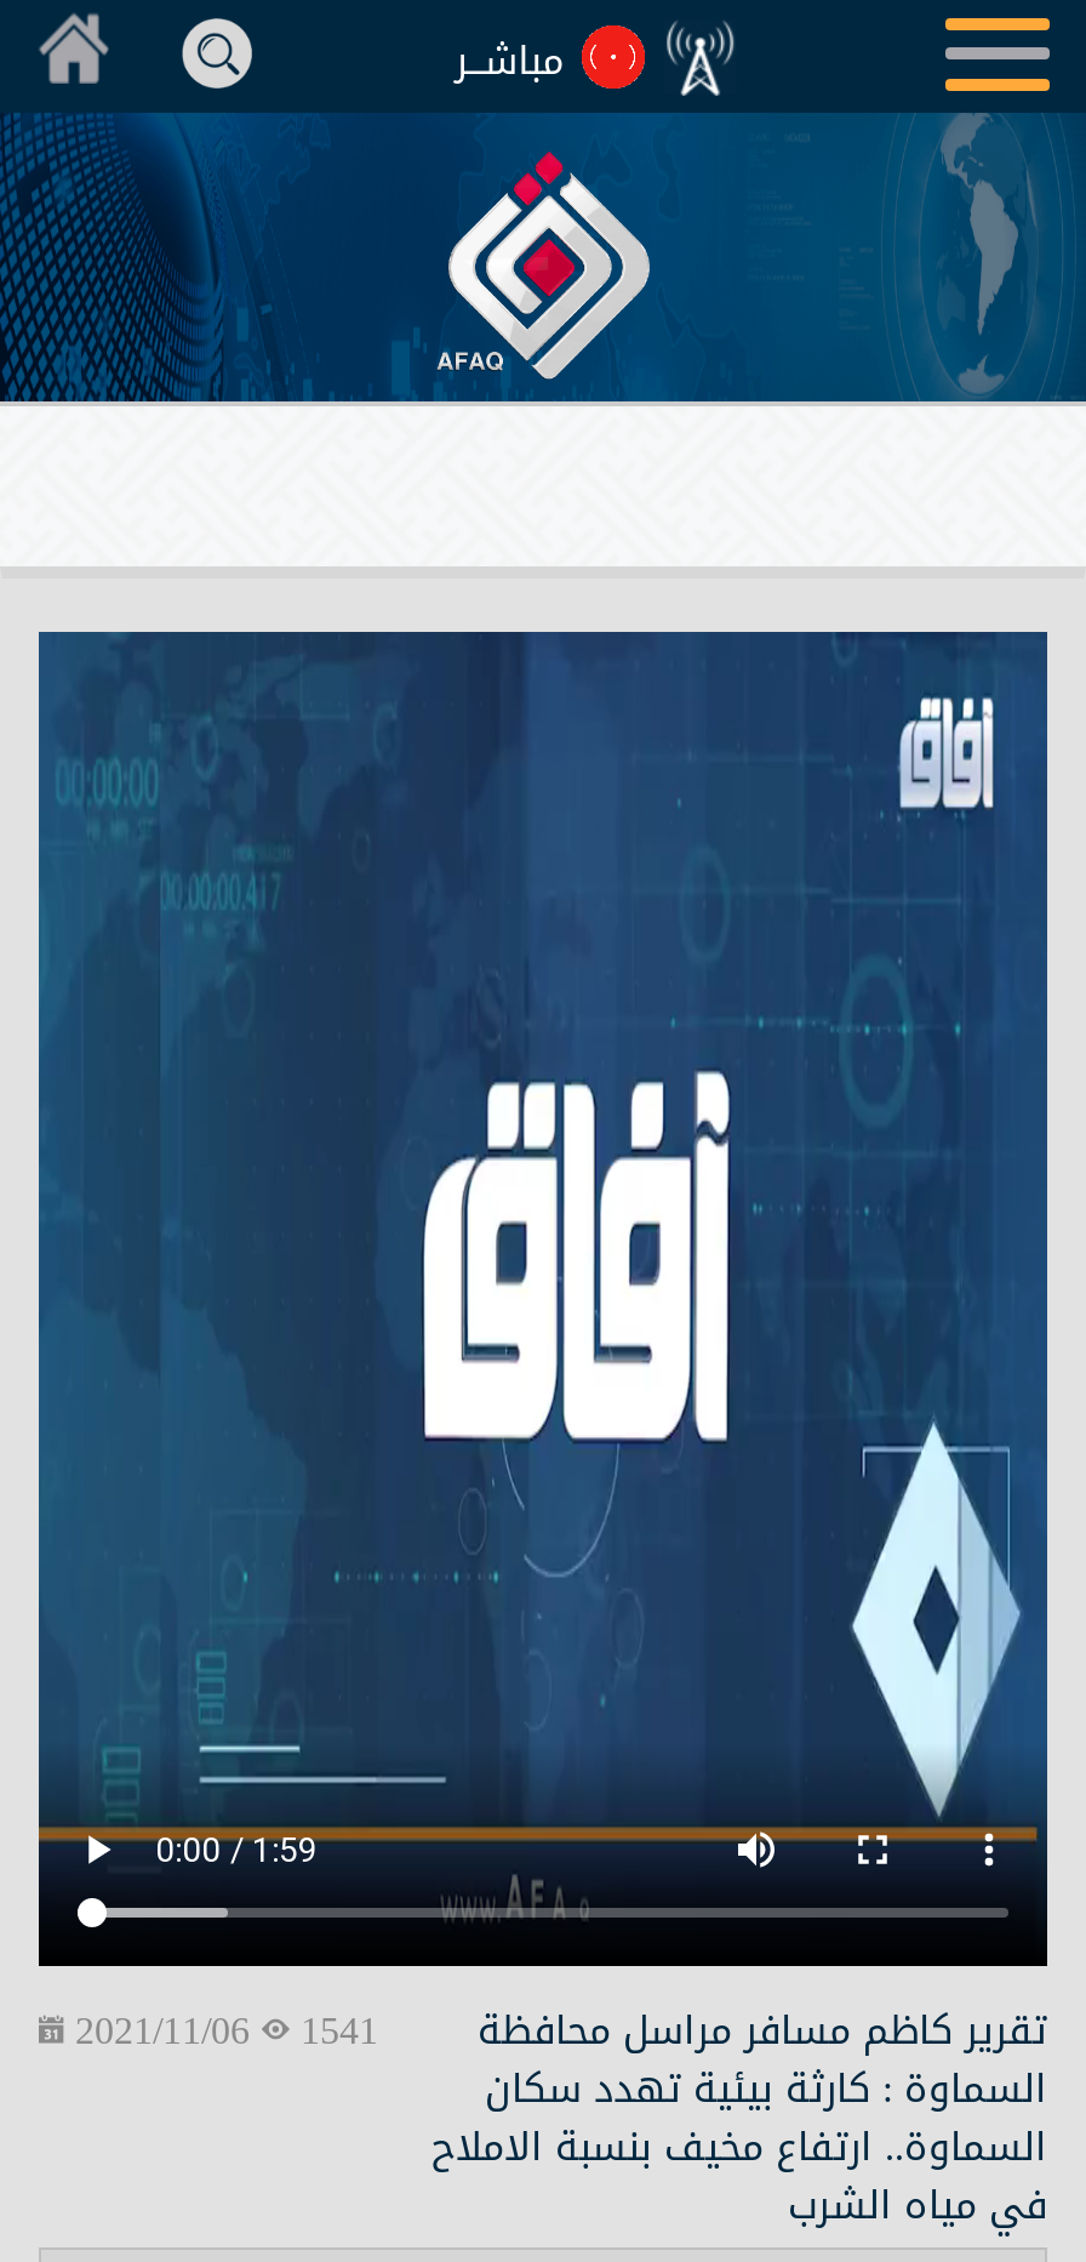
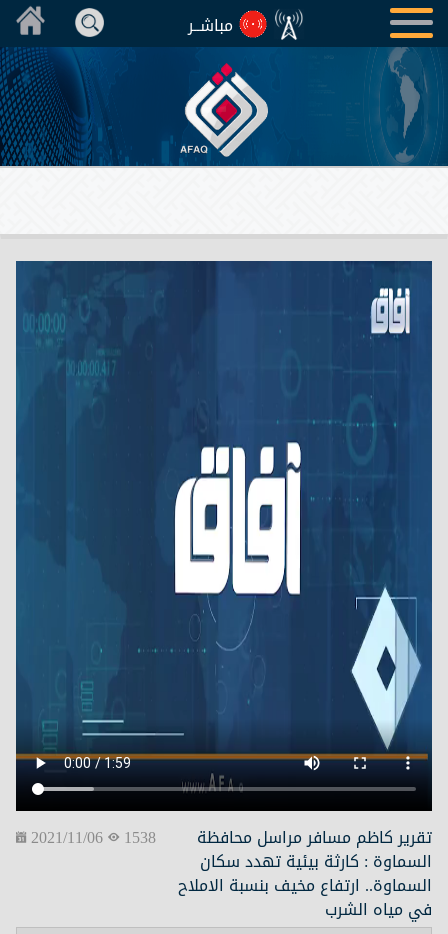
[75,1993,1047,2068] تقرير كاظم مسافر مراسل محافظة 1541 2021/11/06 -> [31,822,432,853] تقرير كاظم مسافر مراسل محافظة 1538 2021/11/06

